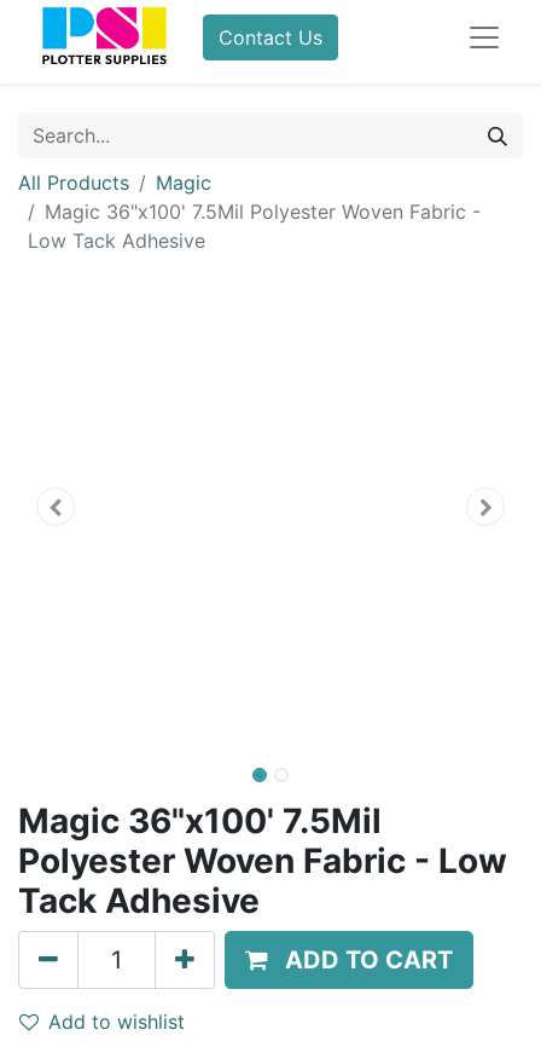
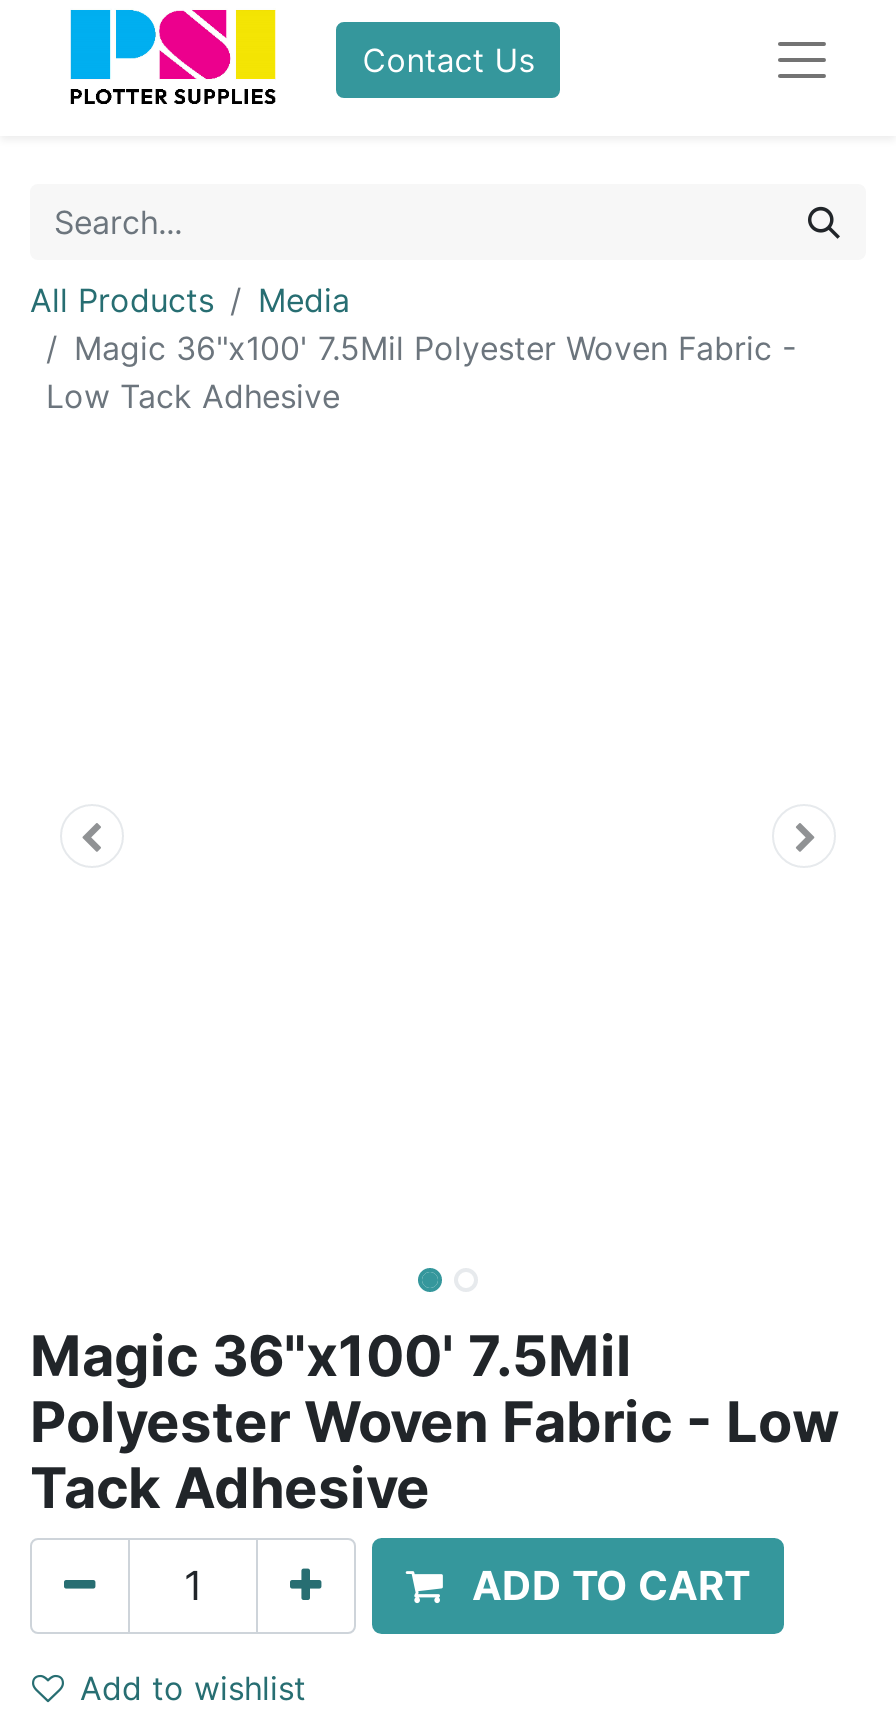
[156,170,211,195] Magic -> [258,280,350,320] Media

